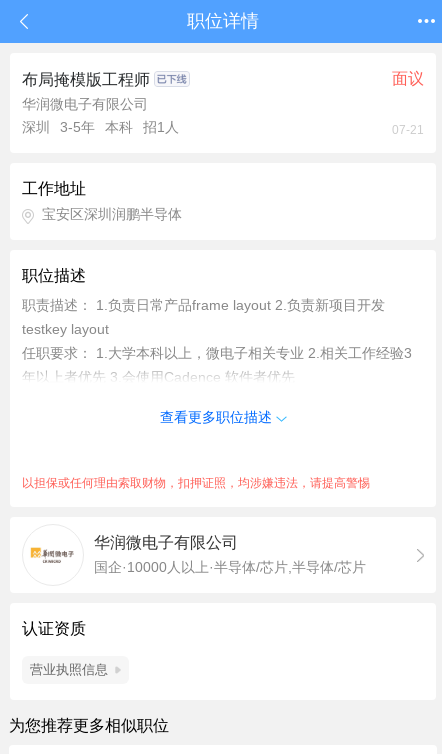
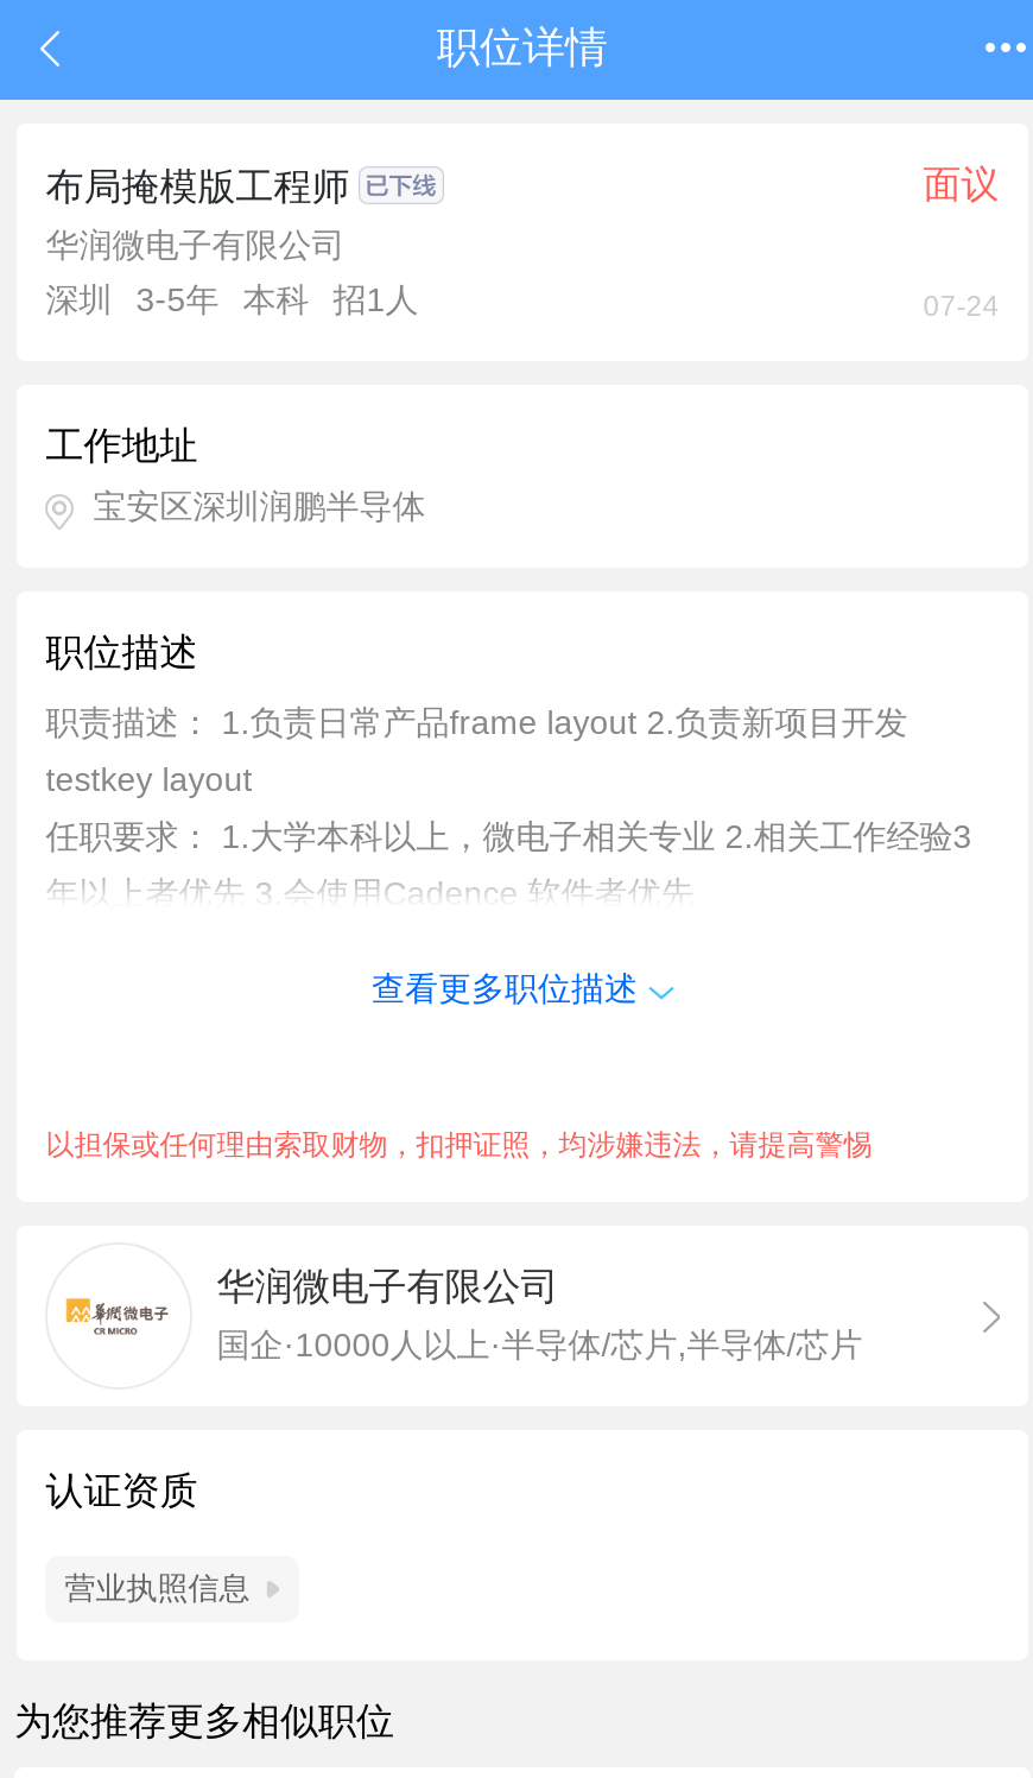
[392,123,424,137] 07-21 -> [923,290,999,323] 07-24

